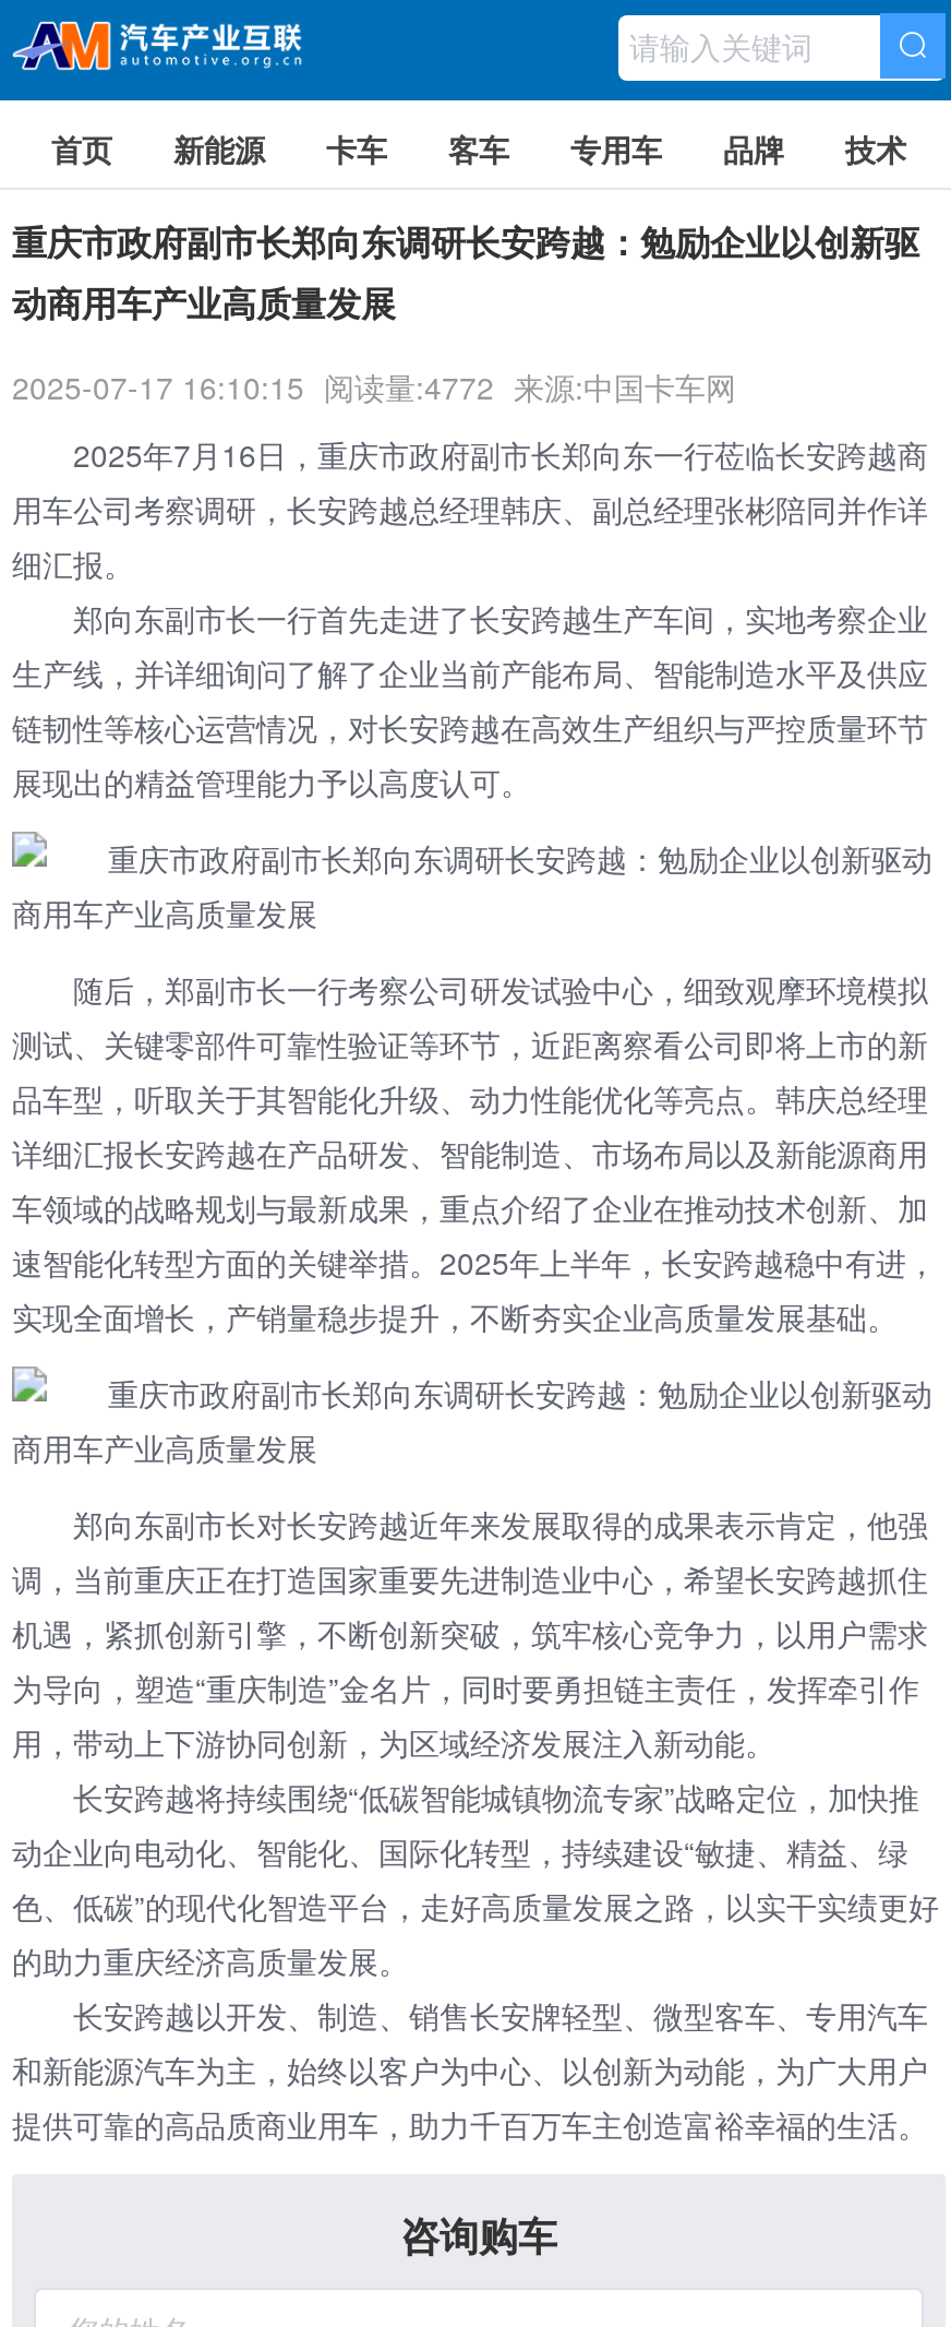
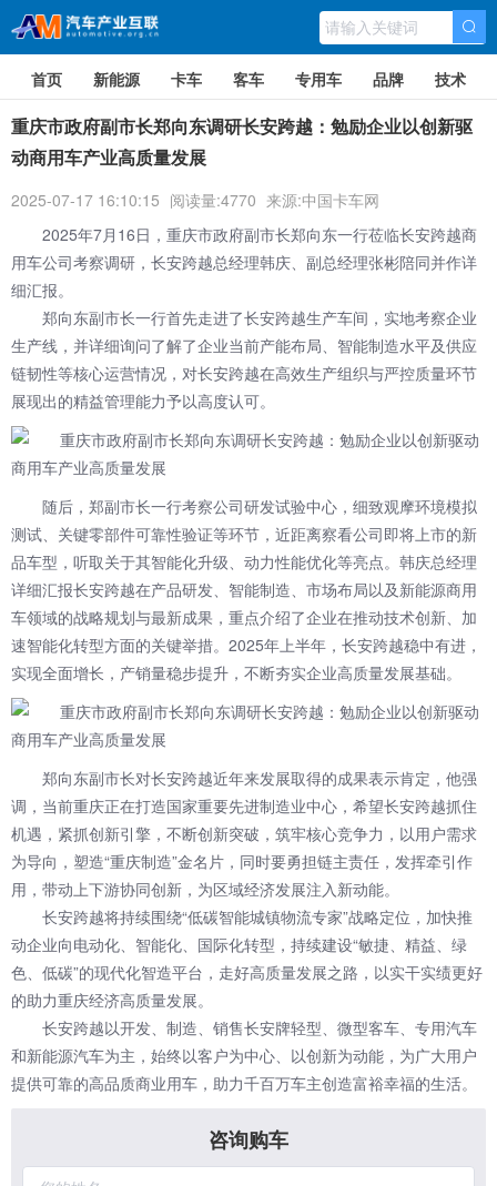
[12,365,736,408] 2025-07-17 16:10:15 阅读量:4772 来源:中国卡车网 -> [11,189,379,211] 2025-07-17 16:10:15 阅读量:4770 来源:中国卡车网

